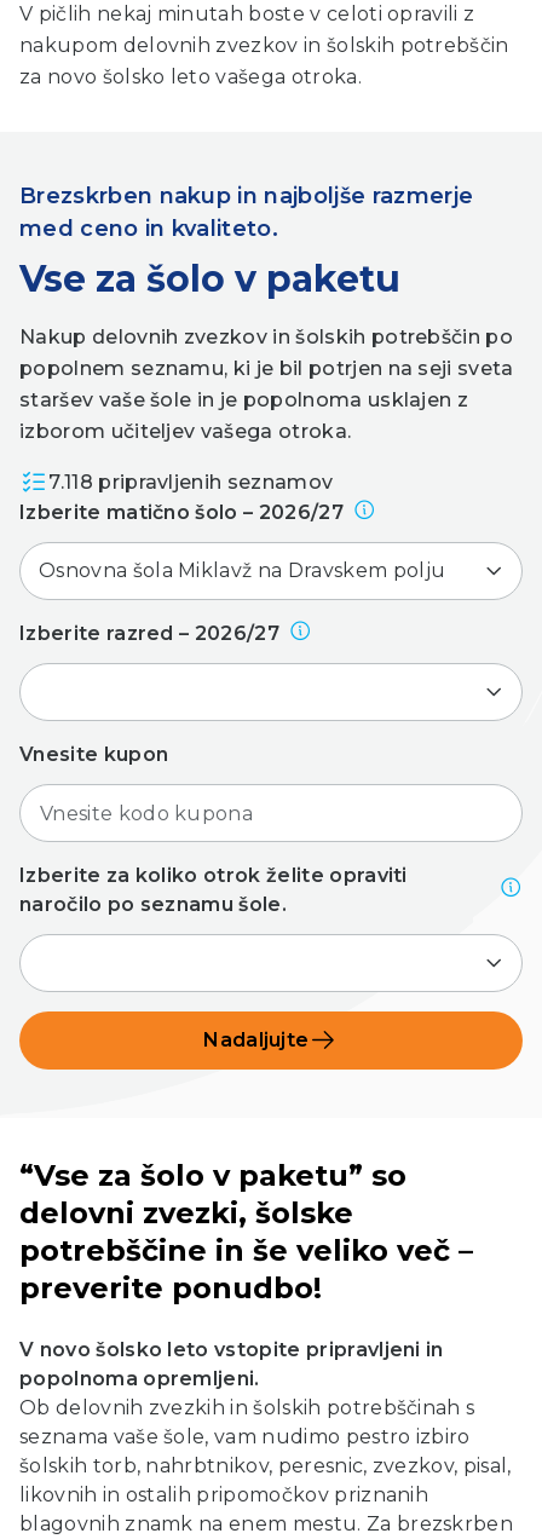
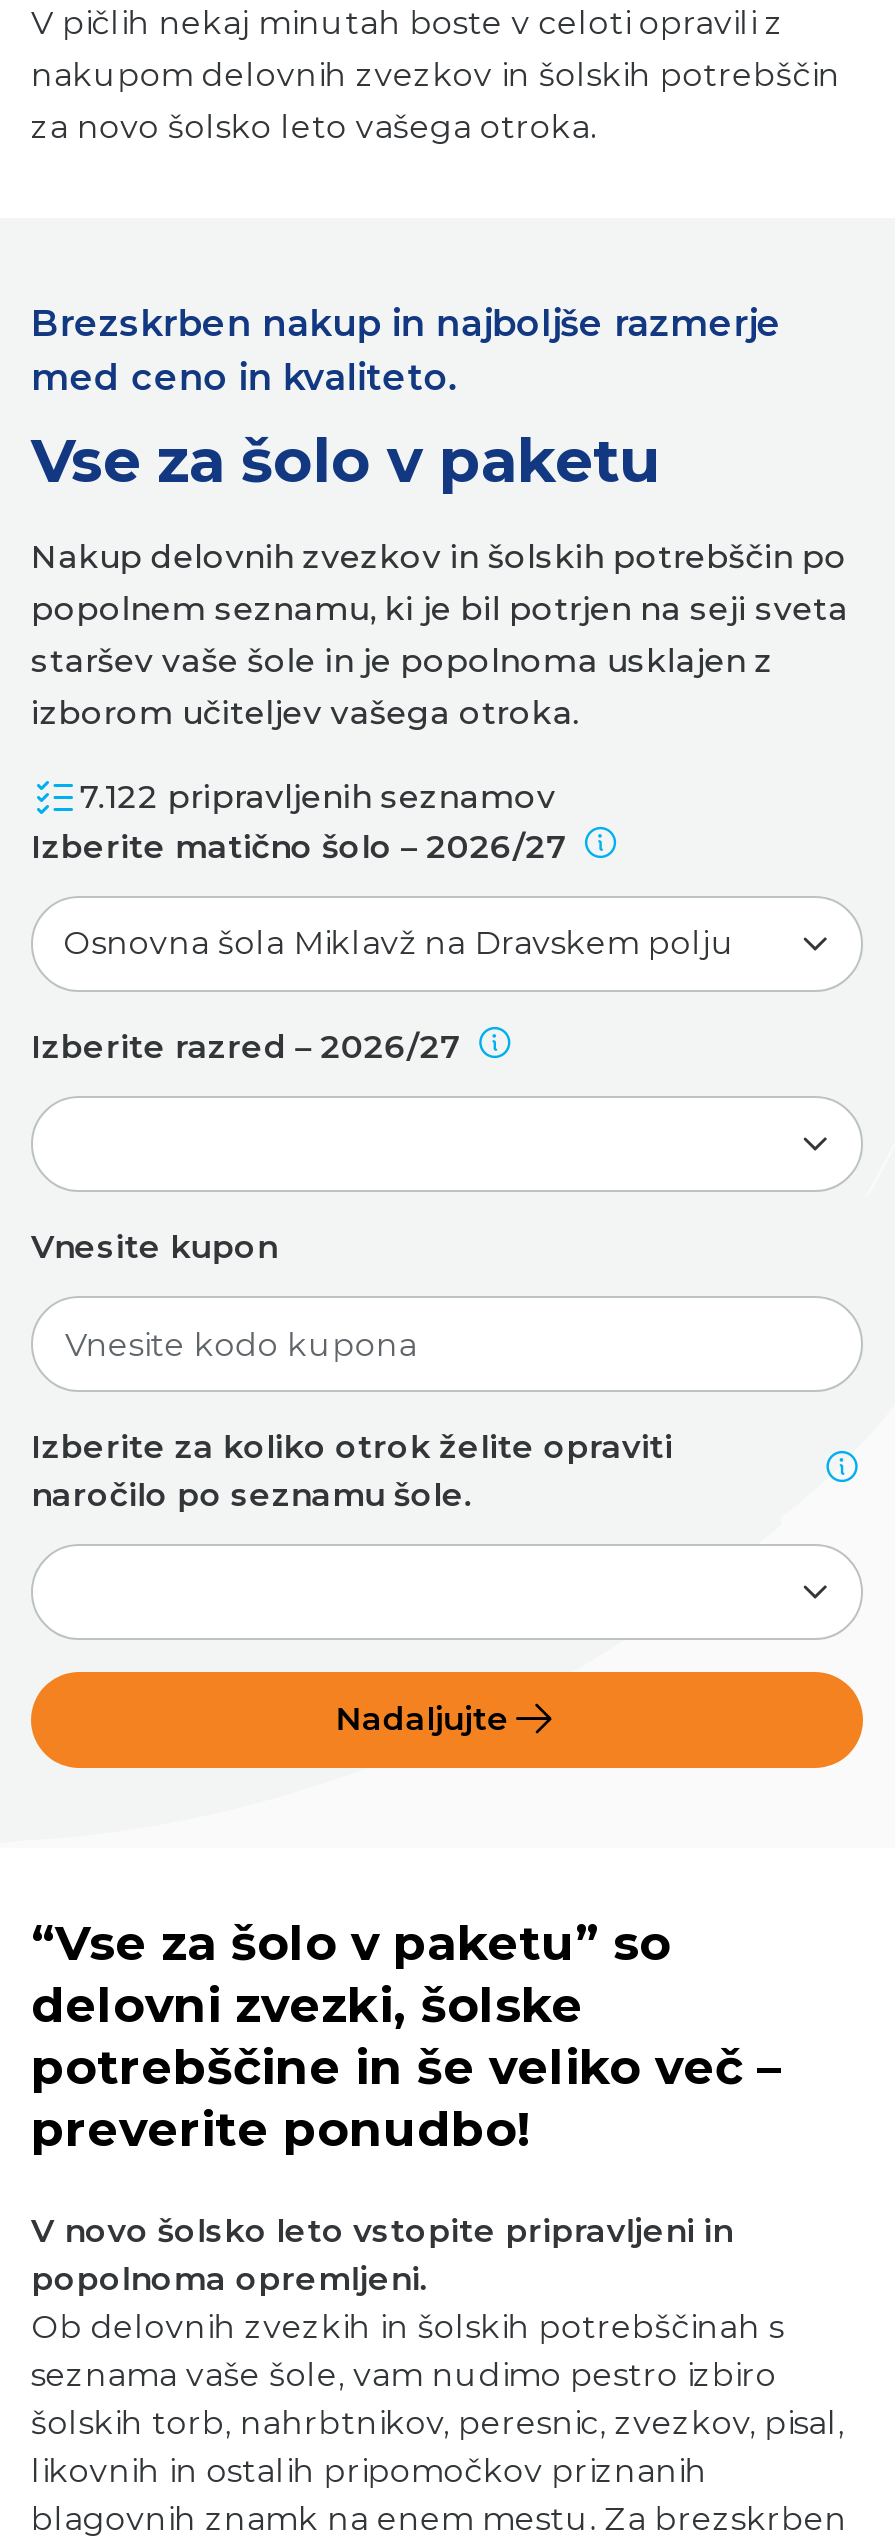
[49,471,333,494] 7.118 pripravljenih seznamov -> [80,778,556,816] 7.122 pripravljenih seznamov

